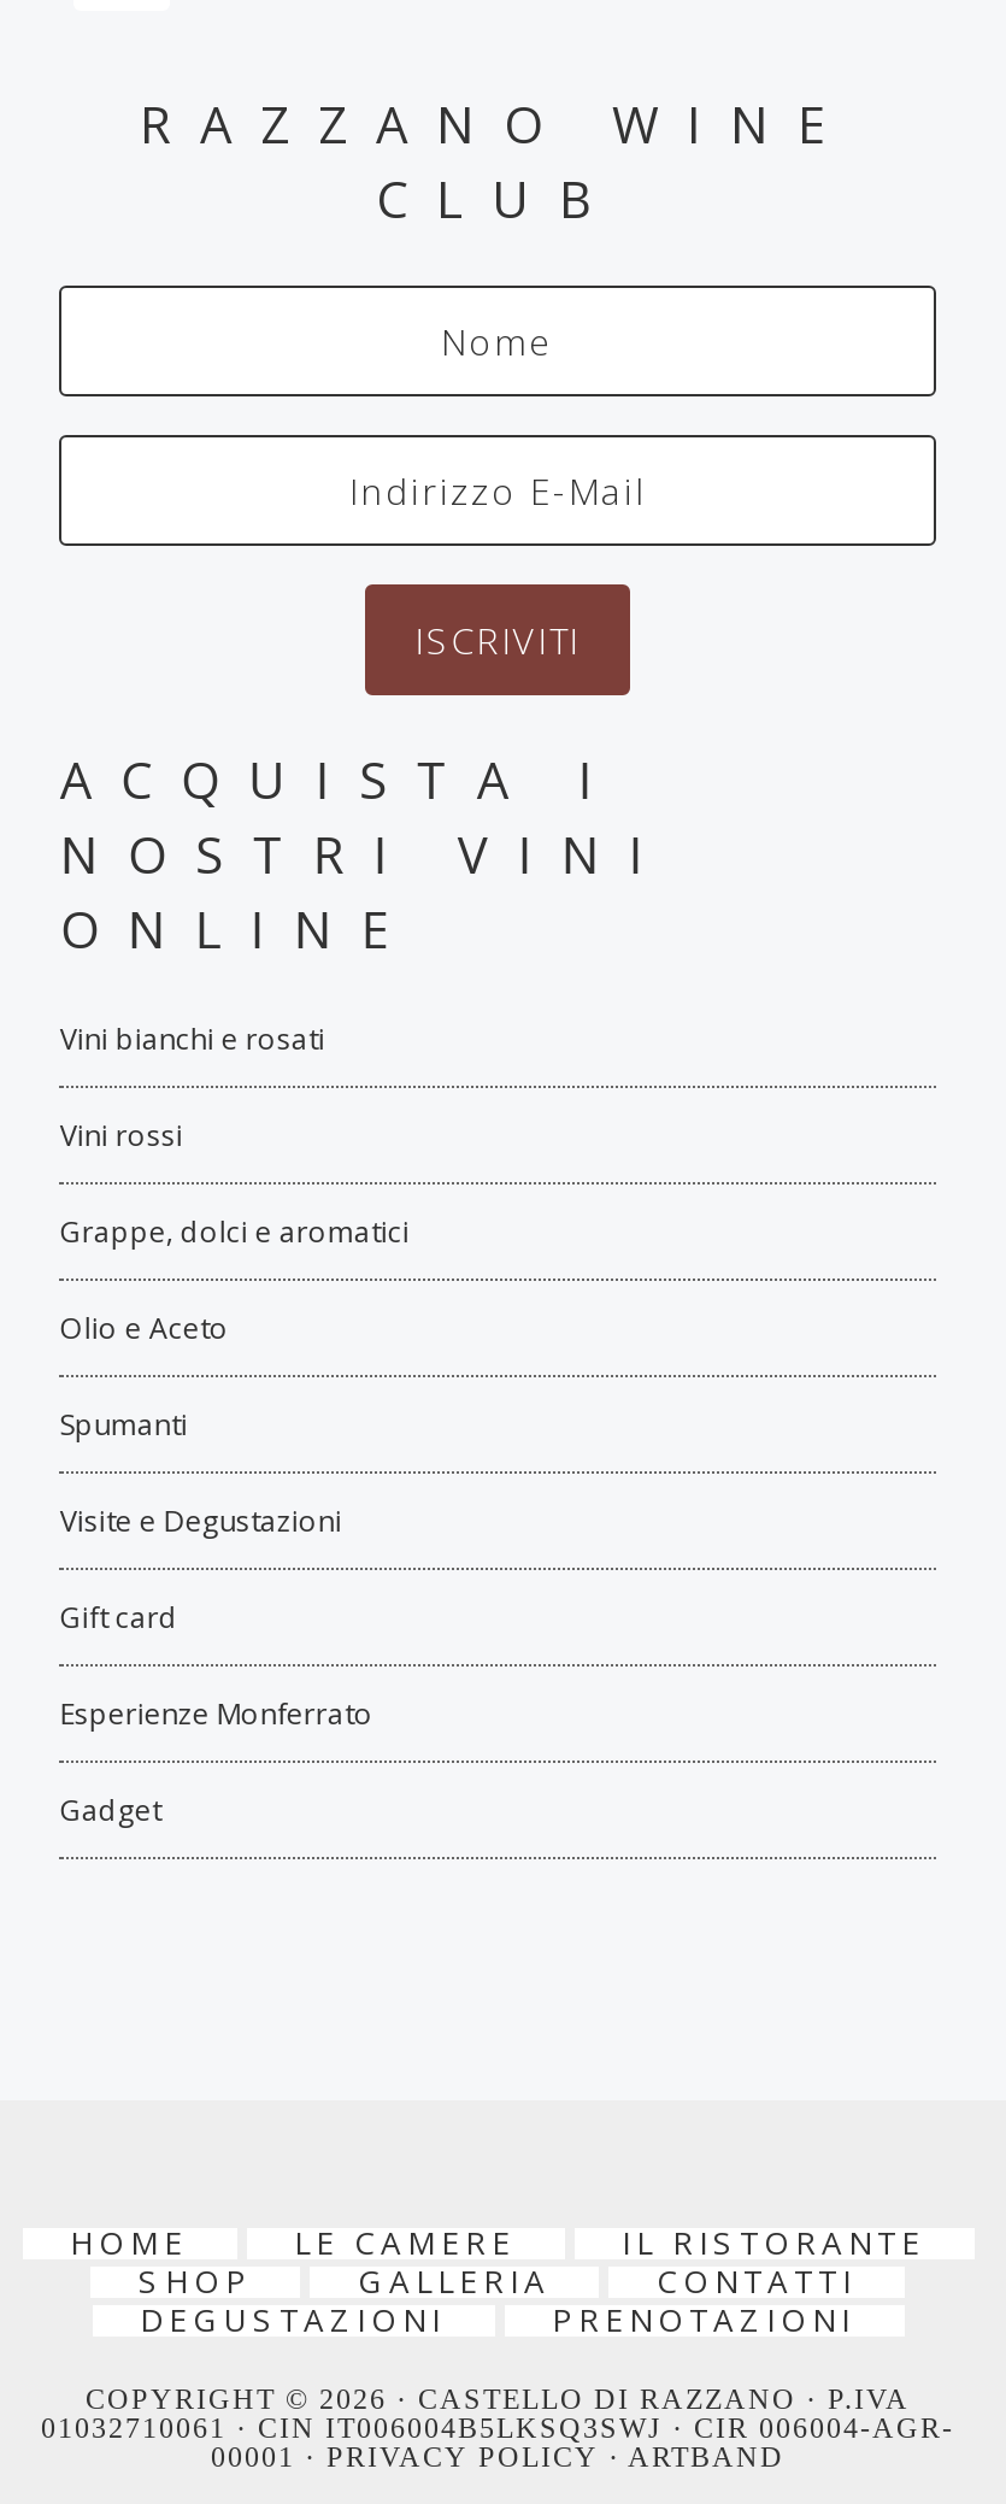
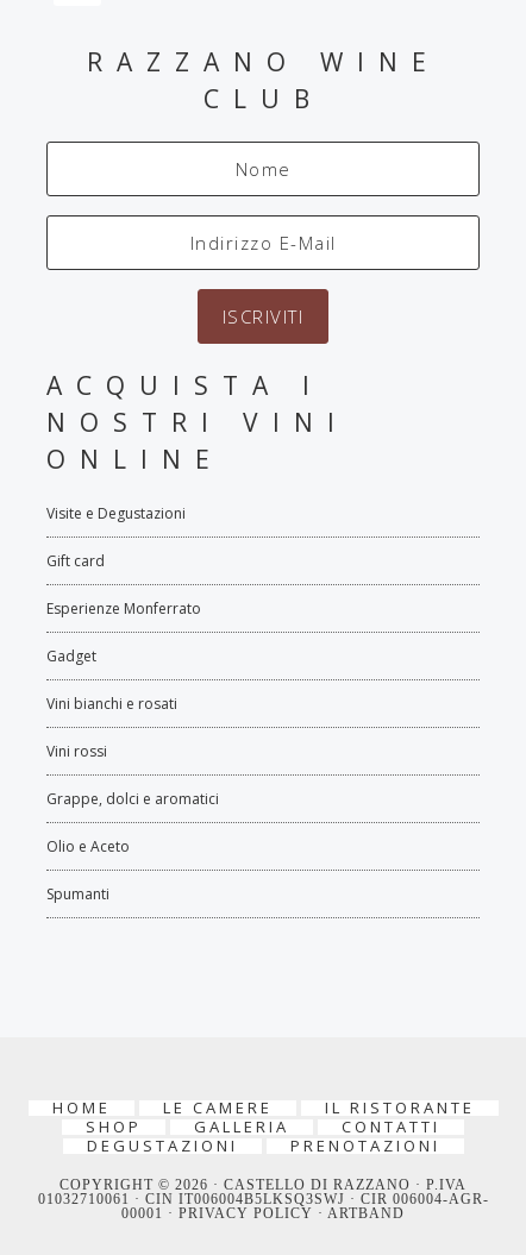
moved [60,1018,409,1445] -> [47,694,219,904]: Vini bianchi e rosati | Vini rossi | Grappe, dolci e aromatici | Olio e Aceto | Spumanti
moved [60,1500,373,1830] -> [47,503,202,666]: Visite e Degustazioni | Gift card | Esperienze Monferrato | Gadget

